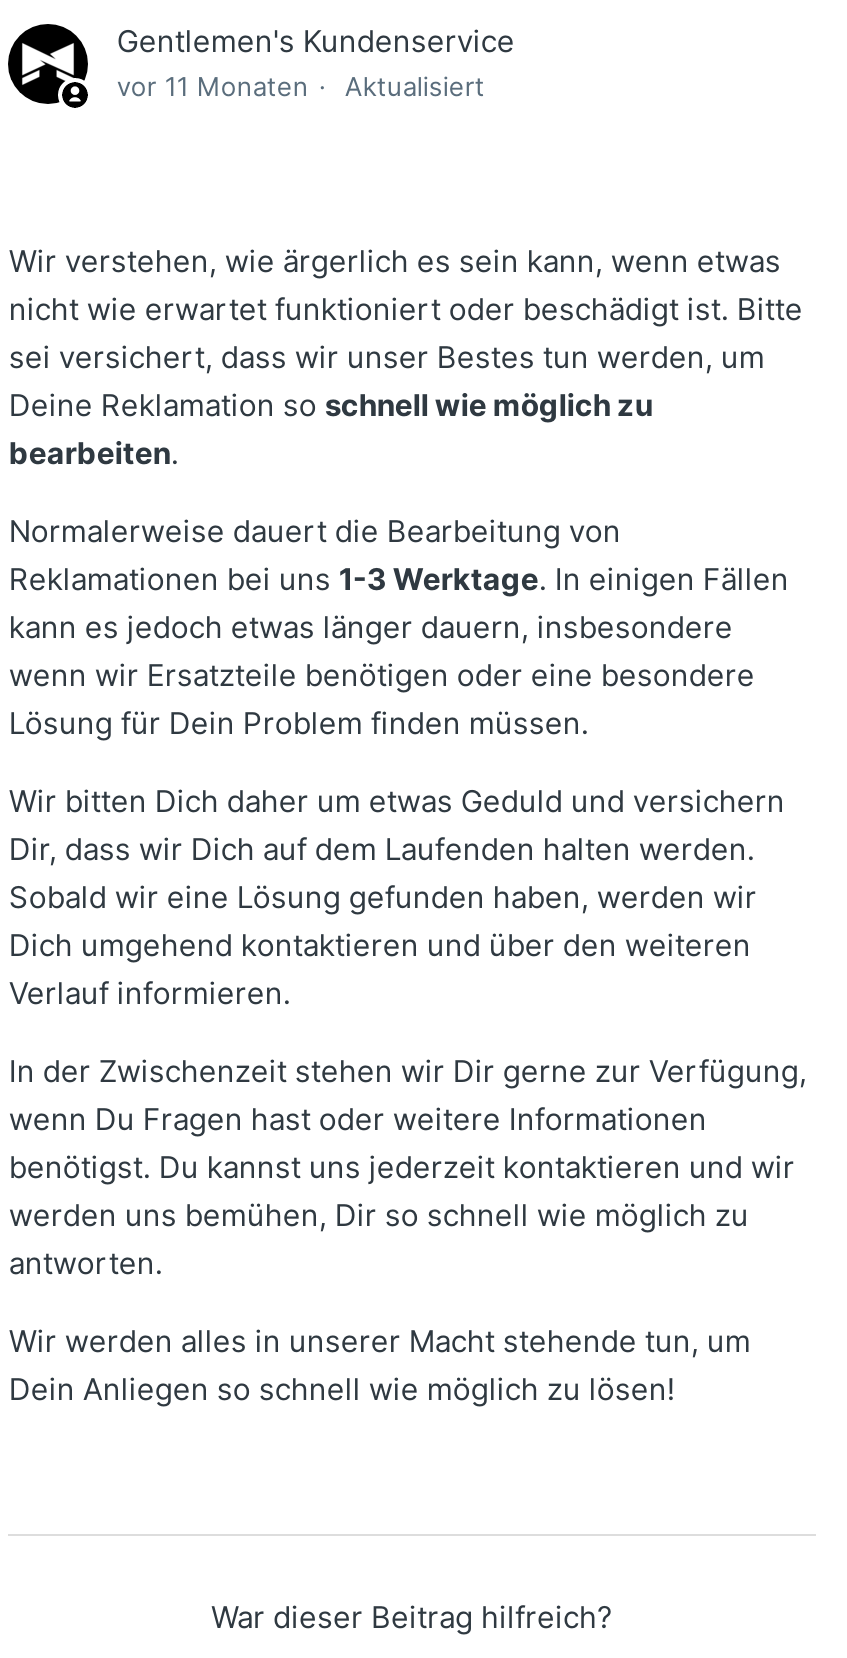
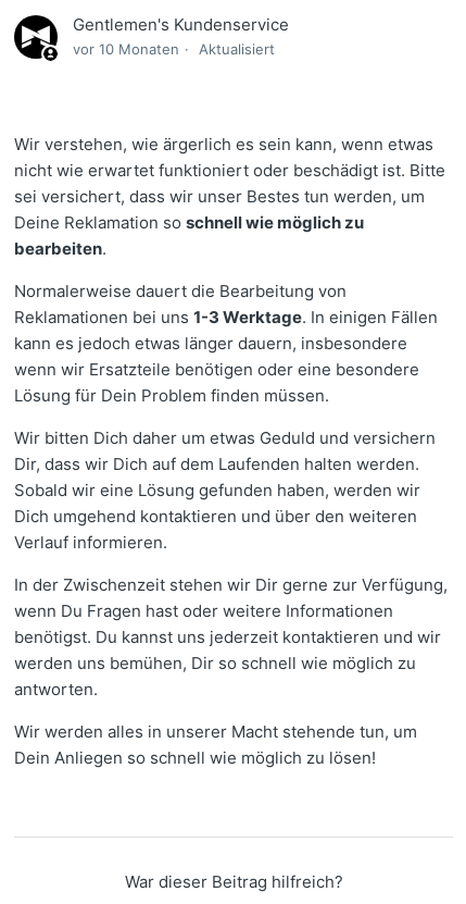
[117,71,485,103] vor 11 Monaten Aktualisiert -> [73,41,275,58] vor 10 Monaten Aktualisiert

